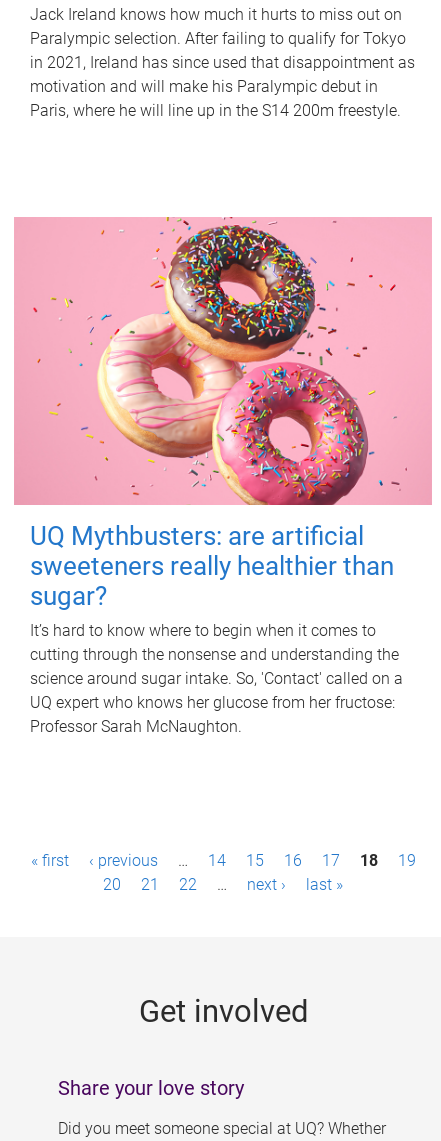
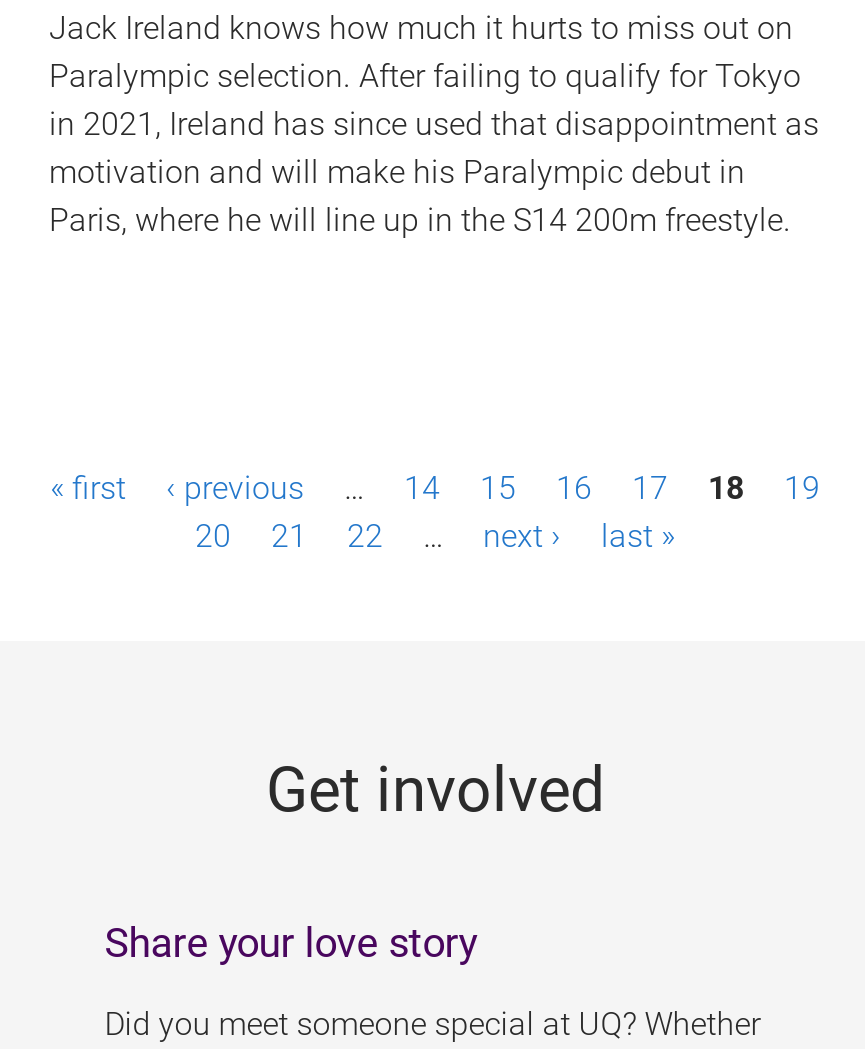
[13,216,432,736] [image] | UQ Mythbusters: are artificial | sweeteners really healthier than | sugar? | It’s hard to know where to begin when it comes to | cutting through the nonsense and understanding the | science around sugar intake. So, 'Contact' called on a | UQ expert who knows her glucose from her fructose: | Professor Sarah McNaughton. -> none

